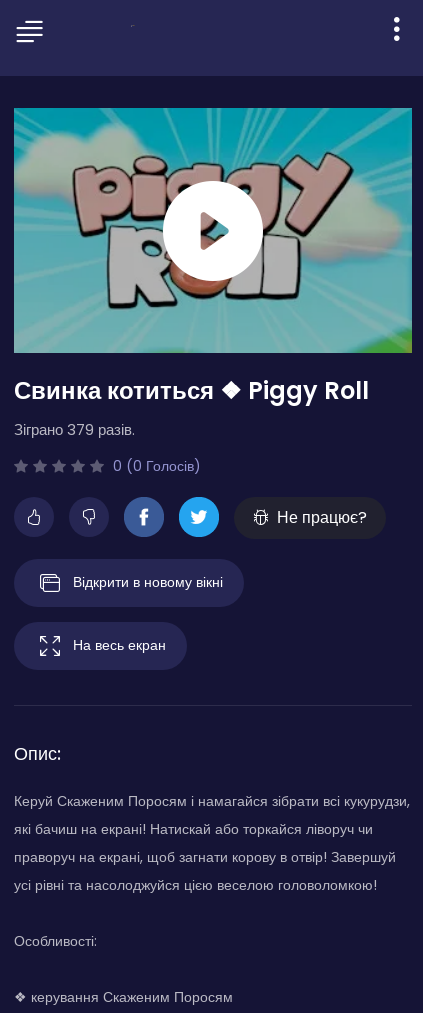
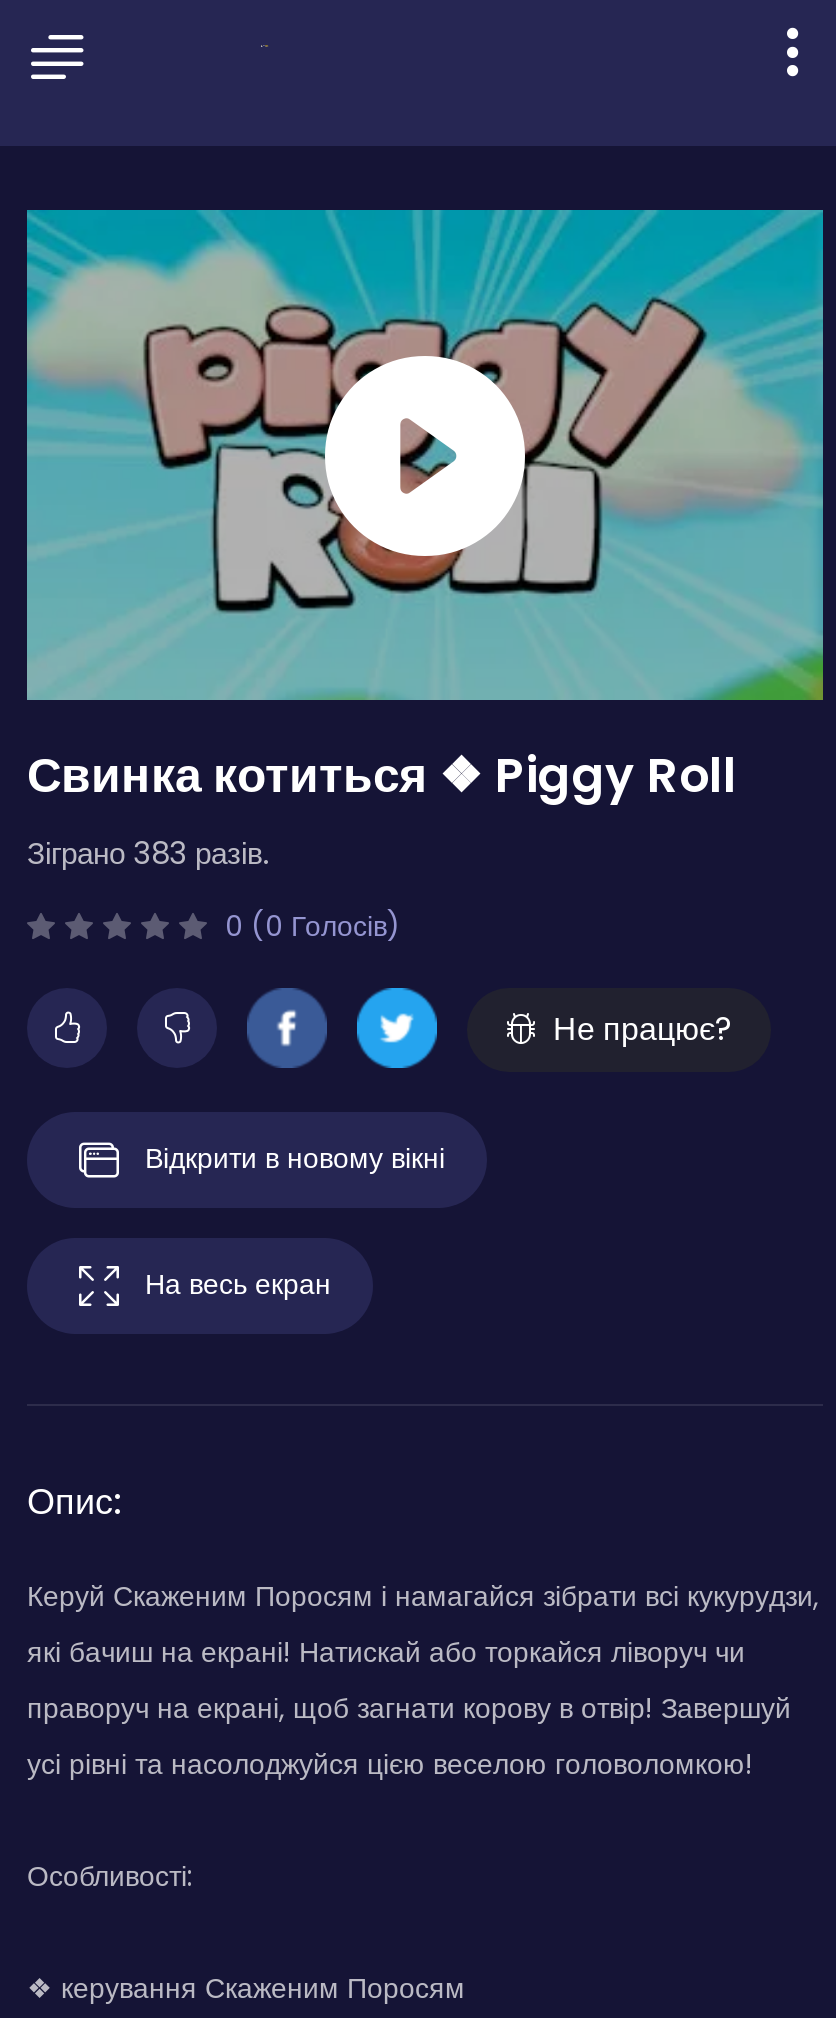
[14,419,135,440] Зіграно 379 разів. -> [27,832,269,874] Зіграно 383 разів.

